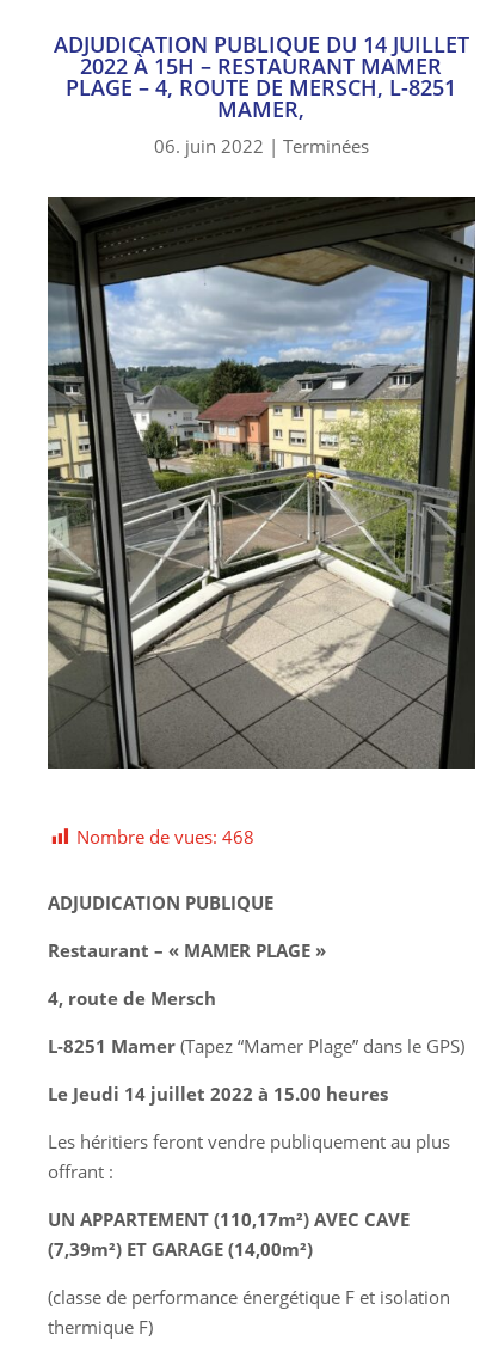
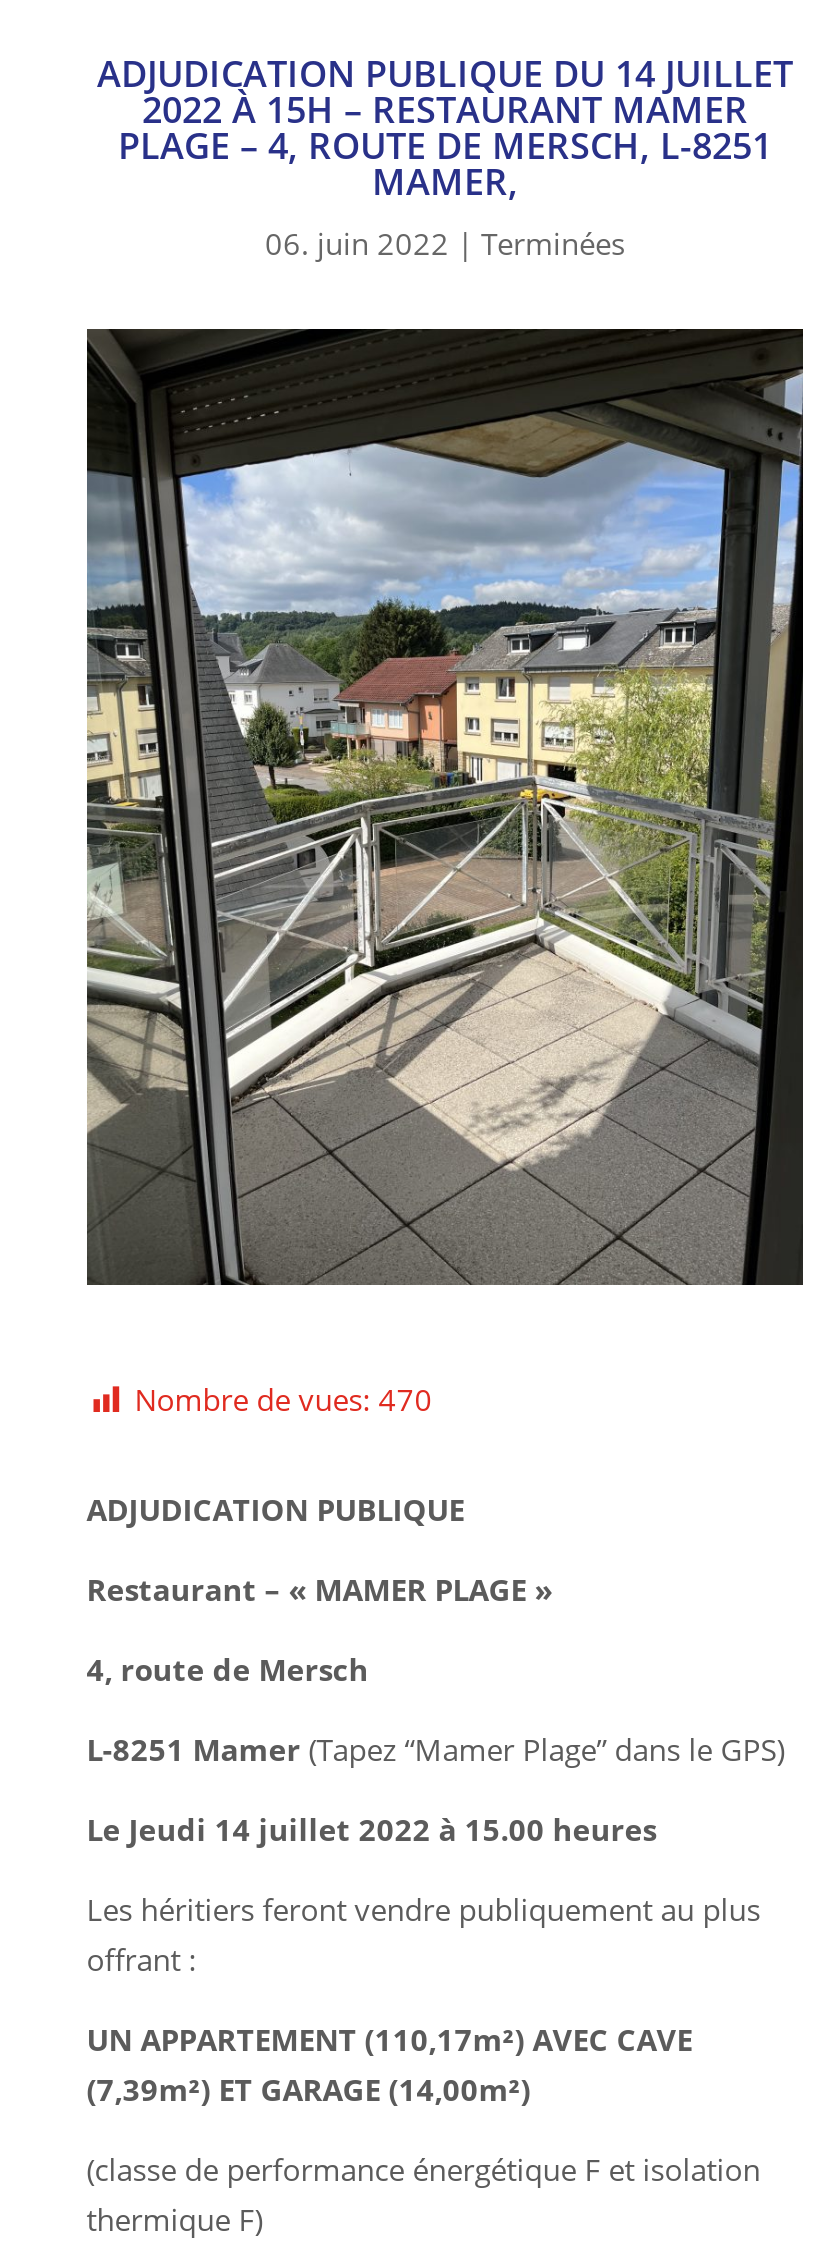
[76,824,254,848] Nombre de vues: 468 -> [135,1378,433,1418] Nombre de vues: 470

